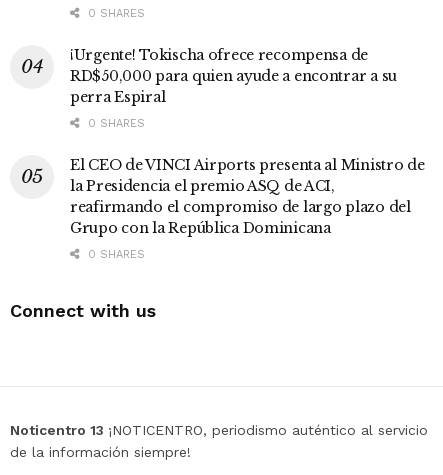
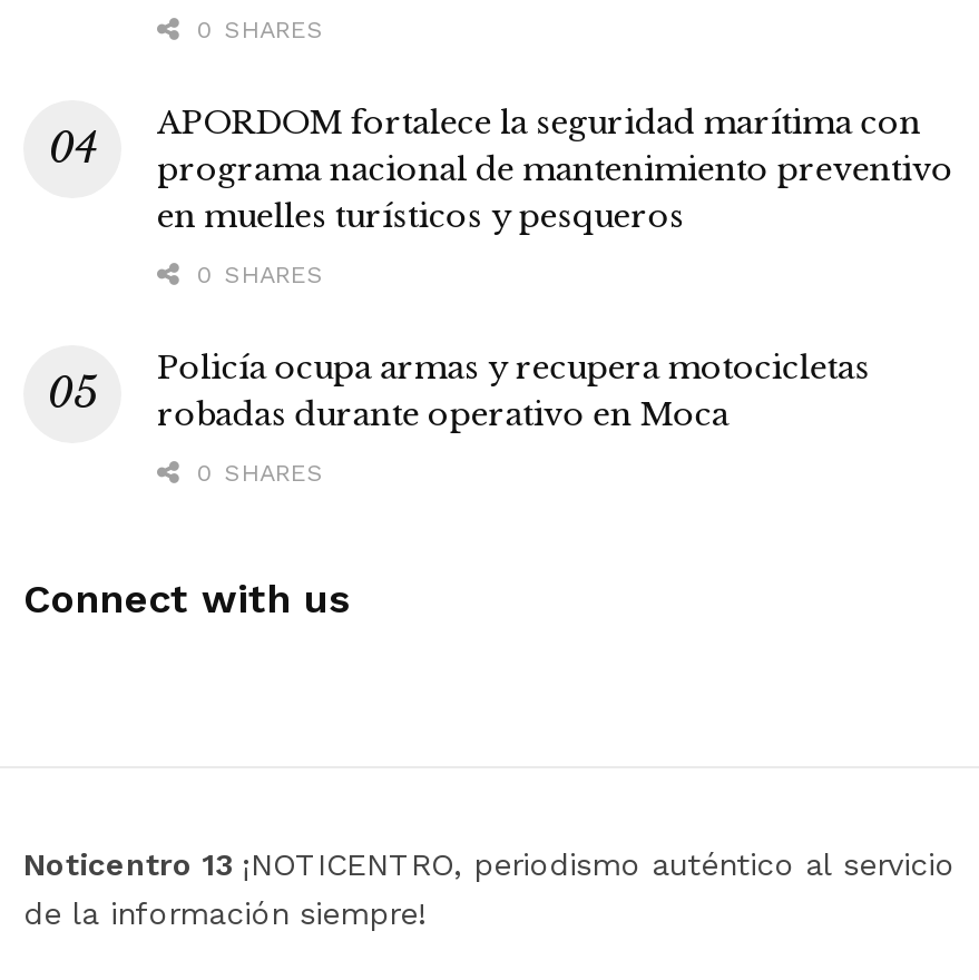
[70,46,397,106] ¡Urgente! Tokischa ofrece recompensa de | RD$50,000 para quien ayude a encontrar a su | perra Espiral -> [157,103,953,237] APORDOM fortalece la seguridad marítima con | programa nacional de mantenimiento preventivo | en muelles turísticos y pesqueros
[70,156,425,237] El CEO de VINCI Airports presenta al Ministro de | la Presidencia el premio ASQ de ACI, | reafirmando el compromiso de largo plazo del | Grupo con la República Dominicana -> [157,348,870,435] Policía ocupa armas y recupera motocicletas | robadas durante operativo en Moca

